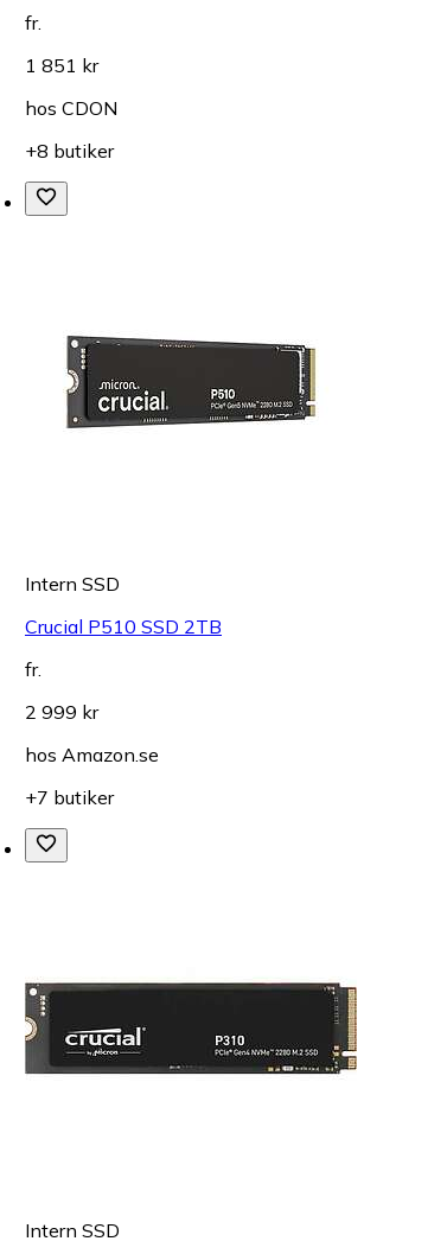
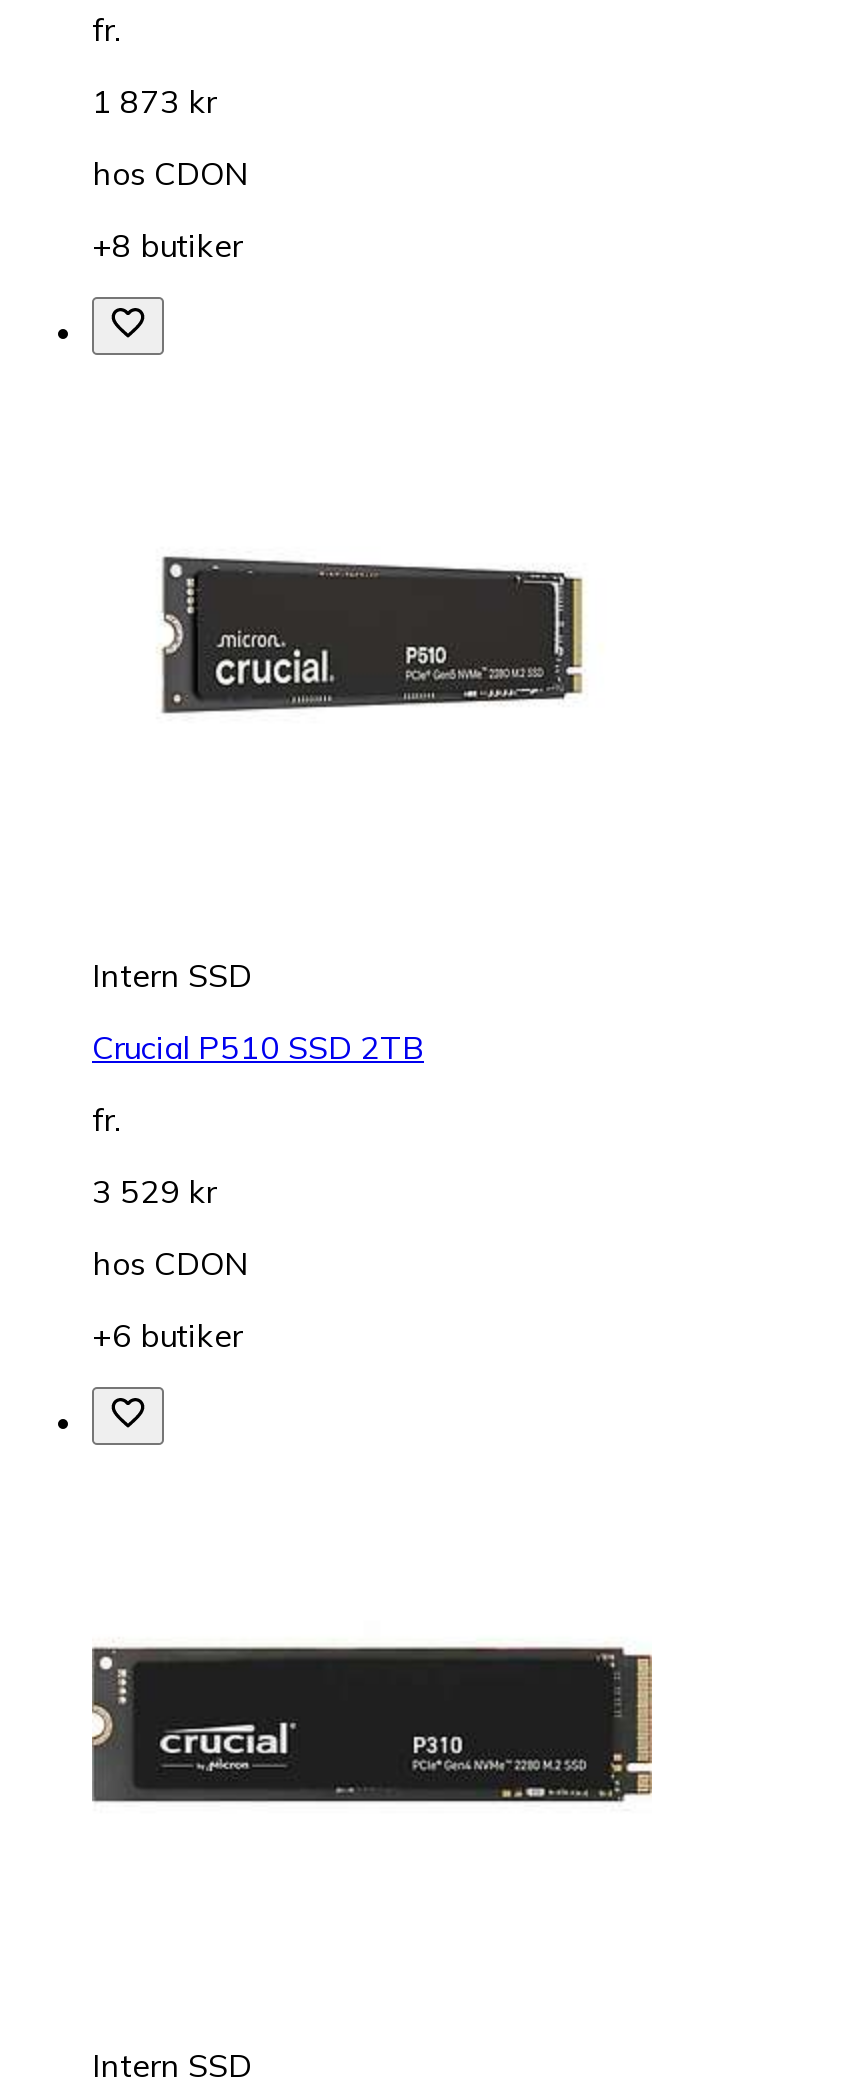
[25,53,98,77] 1 851 kr -> [92,81,216,121] 1 873 kr
[25,700,98,724] 2 999 kr -> [92,1171,216,1211] 3 529 kr
[25,743,159,766] hos Amazon.se -> [92,1243,248,1283] hos CDON
[25,785,114,809] +7 butiker -> [92,1315,242,1355] +6 butiker

